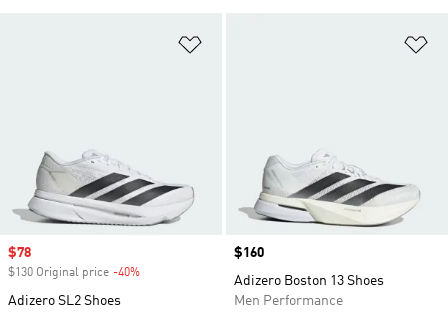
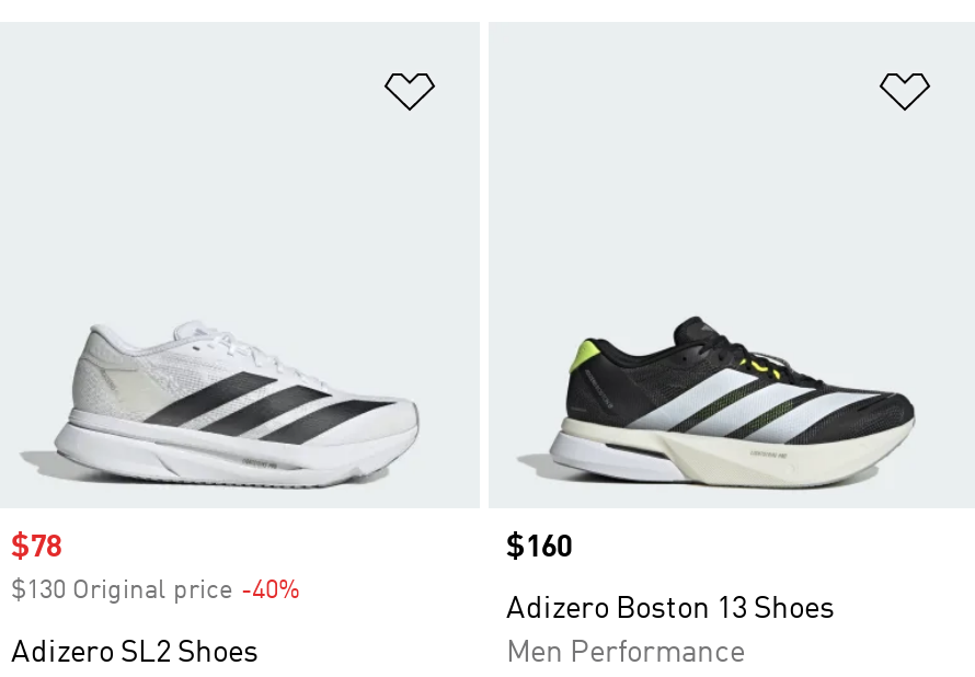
[239,147,420,225] [image] -> [565,313,916,486] [image]

